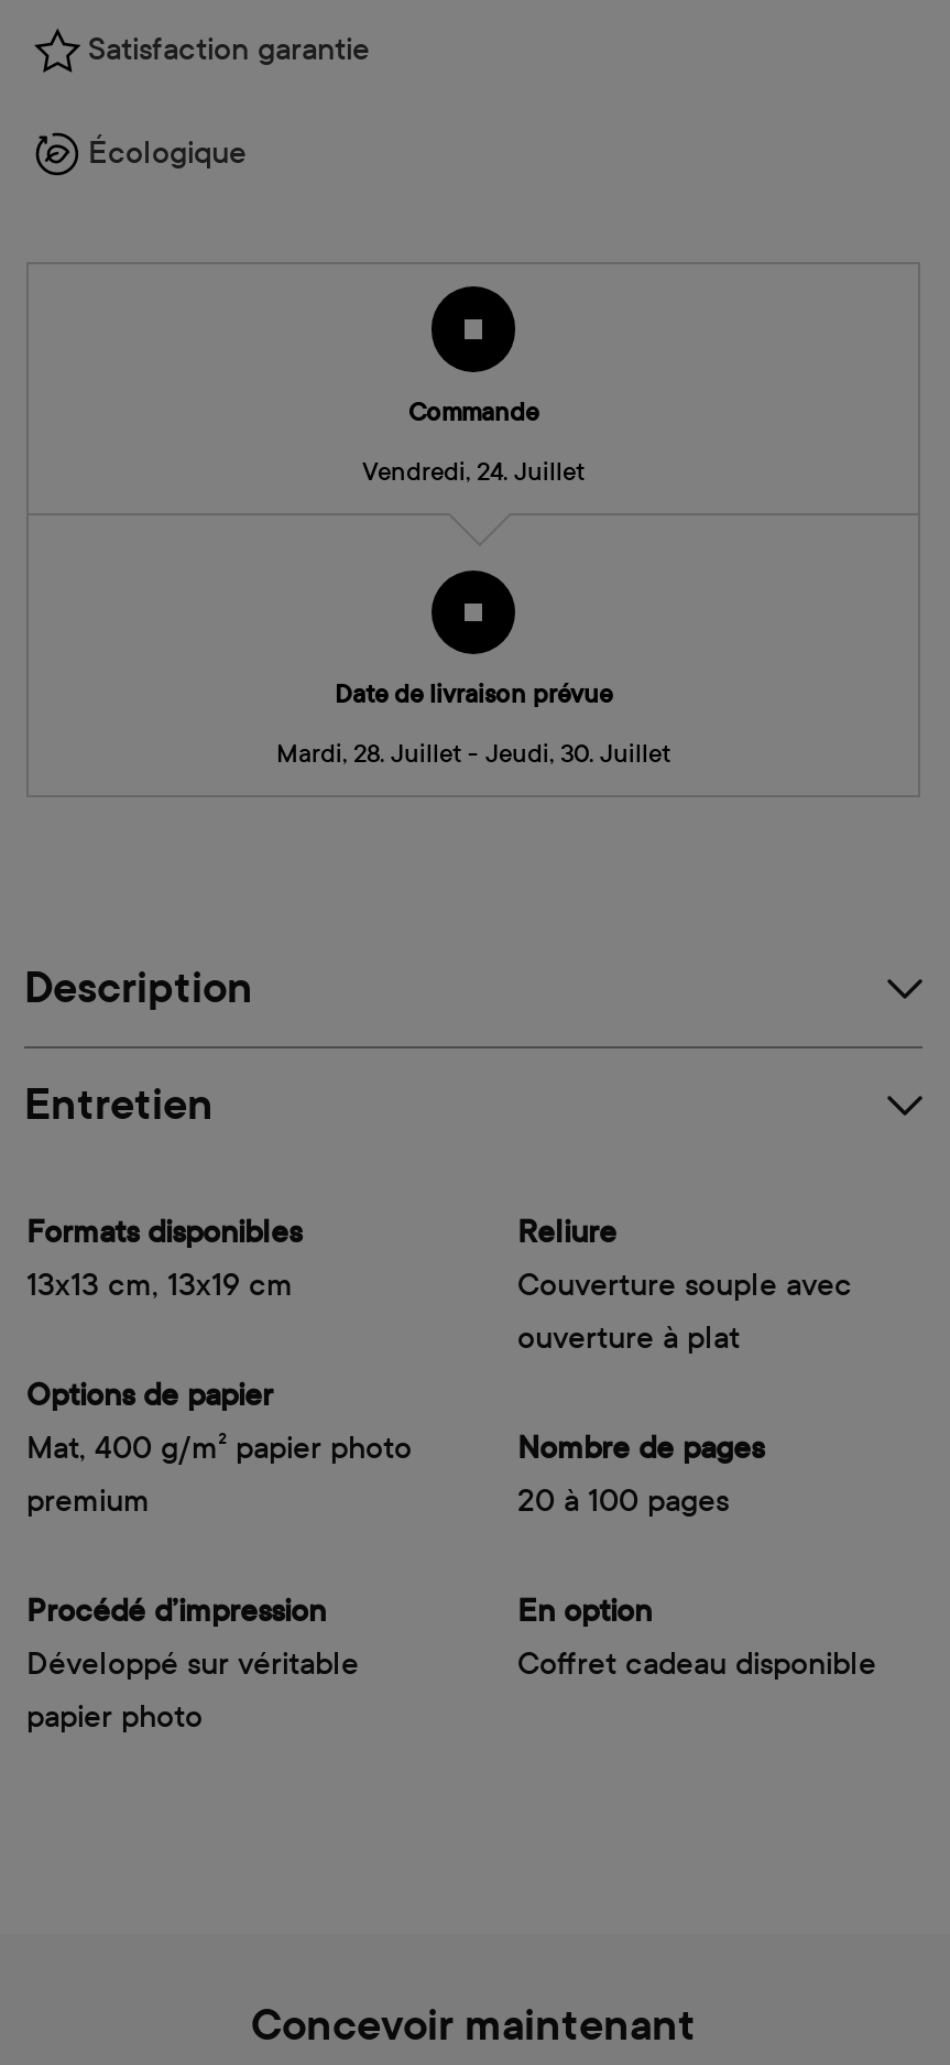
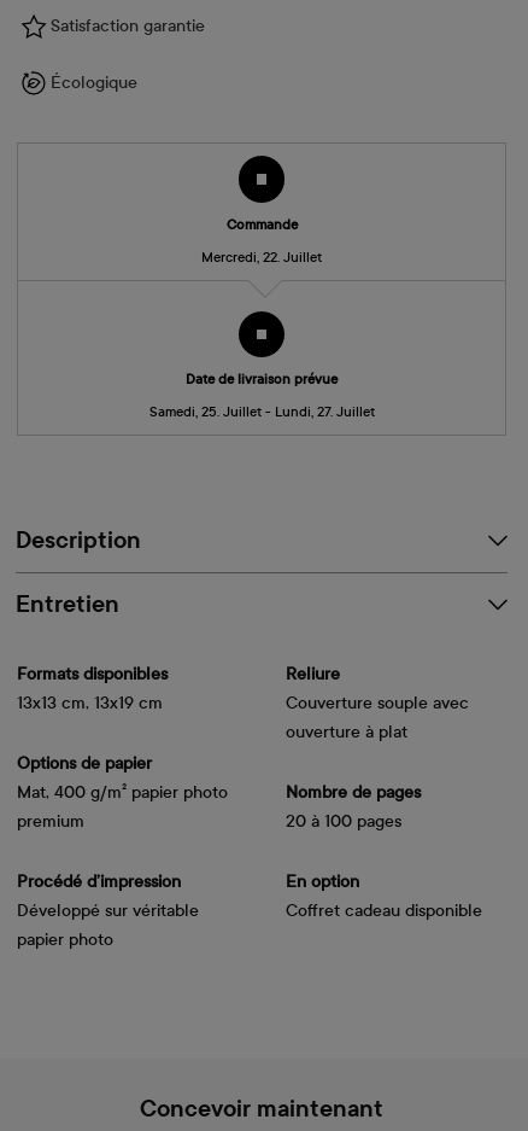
[362,456,585,486] Vendredi, 24. Juillet -> [201,248,322,265] Mercredi, 22. Juillet
[276,738,670,769] Mardi, 28. Juillet - Jeudi, 30. Juillet -> [149,403,374,420] Samedi, 25. Juillet - Lundi, 27. Juillet

